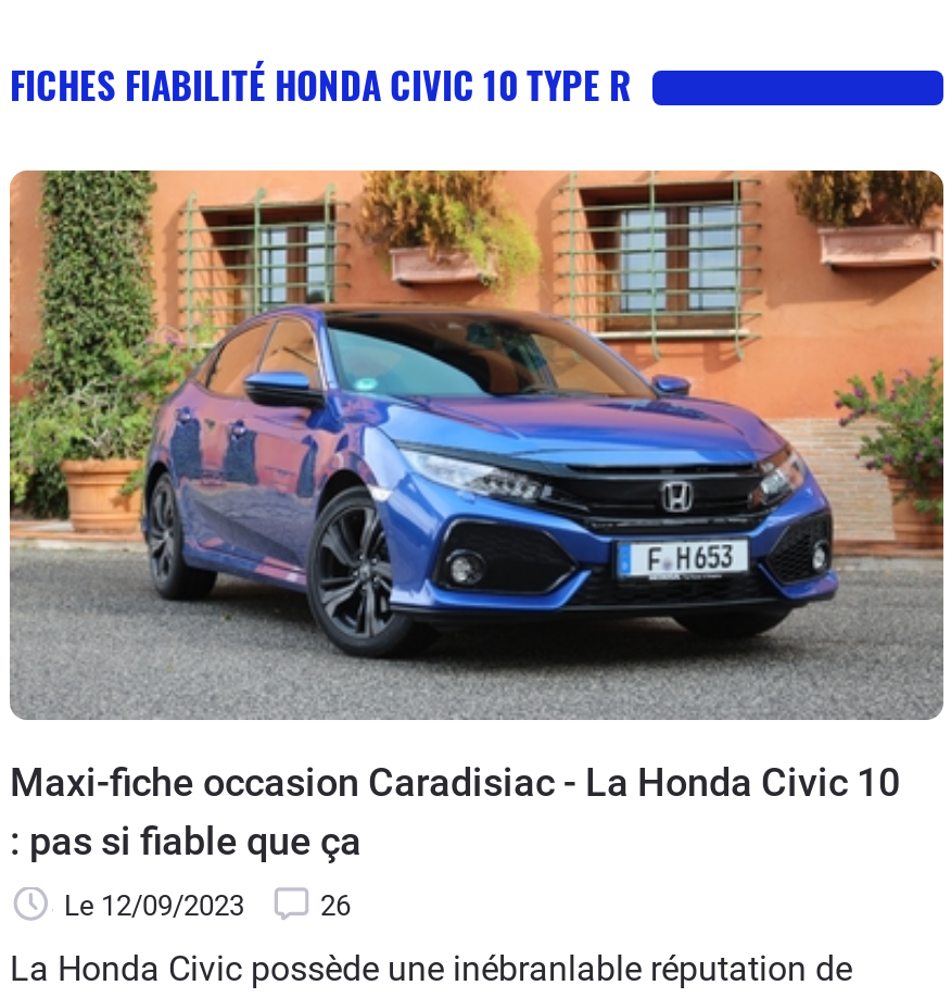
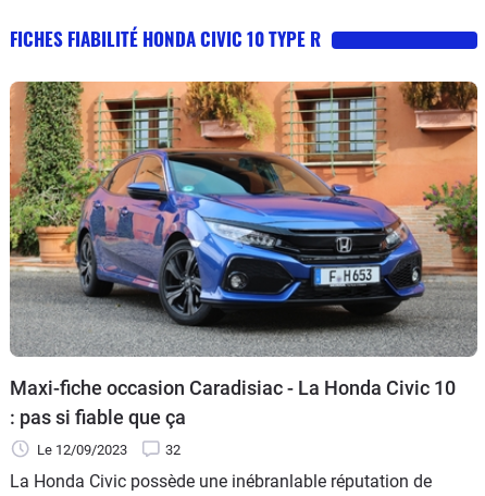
[320,890,351,922] 26 -> [165,442,181,458] 32

